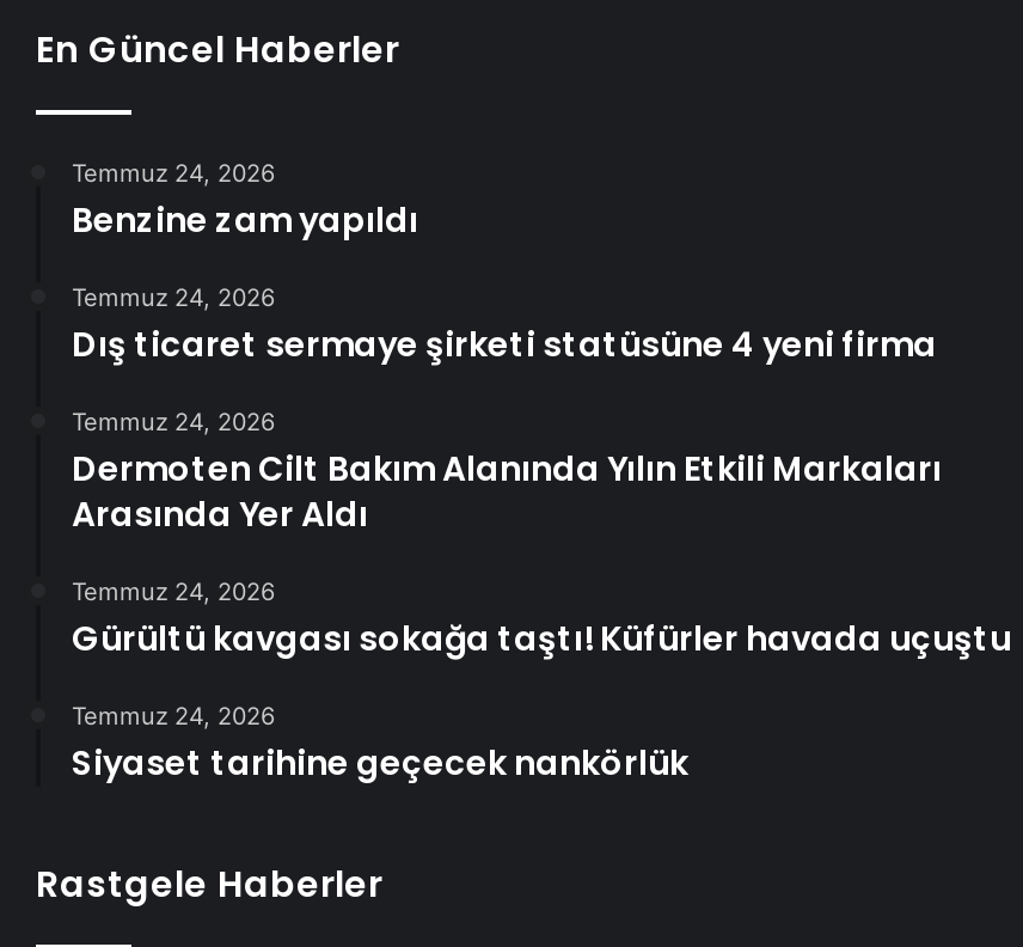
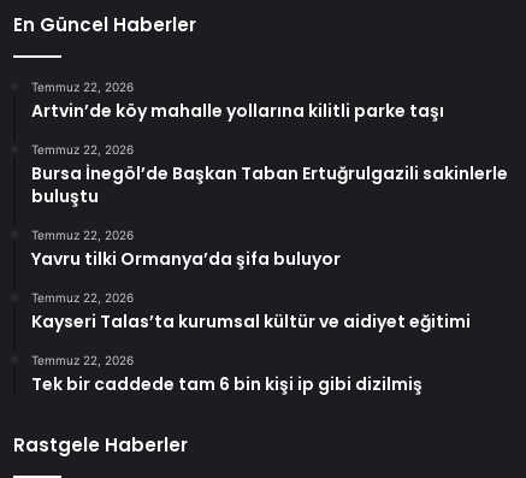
[72,157,418,243] Temmuz 24, 2026 | Benzine zam yapıldı -> [31,79,444,122] Temmuz 22, 2026 | Artvin’de köy mahalle yollarına kilitli parke taşı
[72,281,937,367] Temmuz 24, 2026 | Dış ticaret sermaye şirketi statüsüne 4 yeni firma -> [31,141,508,208] Temmuz 22, 2026 | Bursa İnegöl’de Başkan Taban Ertuğrulgazili sakinlerle | buluştu
[72,405,942,537] Temmuz 24, 2026 | Dermoten Cilt Bakım Alanında Yılın Etkili Markaları | Arasında Yer Aldı -> [31,227,341,270] Temmuz 22, 2026 | Yavru tilki Ormanya’da şifa buluyor
[72,575,1011,661] Temmuz 24, 2026 | Gürültü kavgası sokağa taştı! Küfürler havada uçuştu -> [31,290,471,333] Temmuz 22, 2026 | Kayseri Talas’ta kurumsal kültür ve aidiyet eğitimi
[72,699,688,786] Temmuz 24, 2026 | Siyaset tarihine geçecek nankörlük -> [31,352,422,396] Temmuz 22, 2026 | Tek bir caddede tam 6 bin kişi ip gibi dizilmiş

